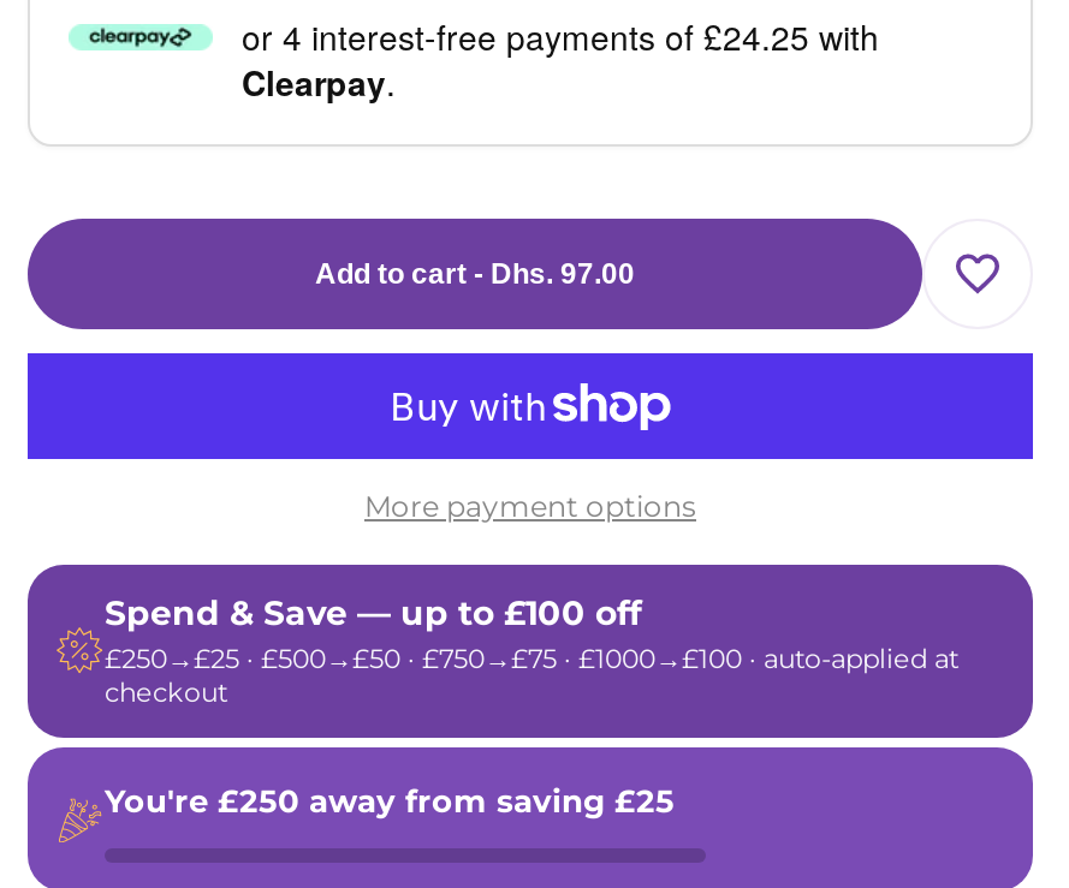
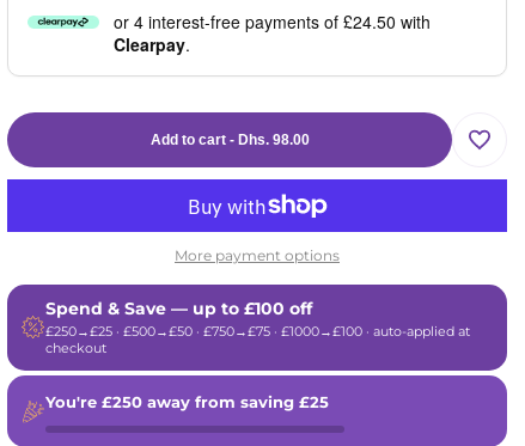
[242,11,879,59] or 4 interest-free payments of £24.25 with -> [114,10,431,34] or 4 interest-free payments of £24.50 with
[315,256,635,290] Add to cart - Dhs. 97.00 -> [150,132,309,149] Add to cart - Dhs. 98.00

